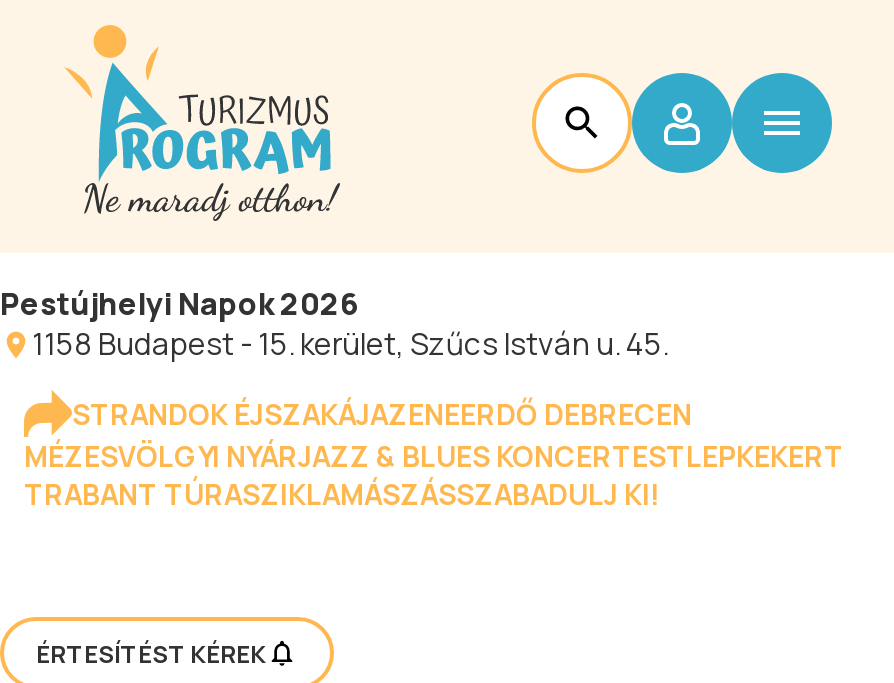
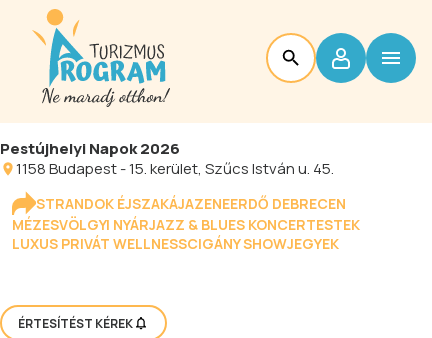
[24,437,844,513] MÉZESVÖLGYI NYÁRJAZZ & BLUES KONCERTESTLEPKEKERT | TRABANT TÚRASZIKLAMÁSZÁSSZABADULJ KI! -> [12,215,360,253] MÉZESVÖLGYI NYÁRJAZZ & BLUES KONCERTESTEK | LUXUS PRIVÁT WELLNESSCIGÁNY SHOWJEGYEK

